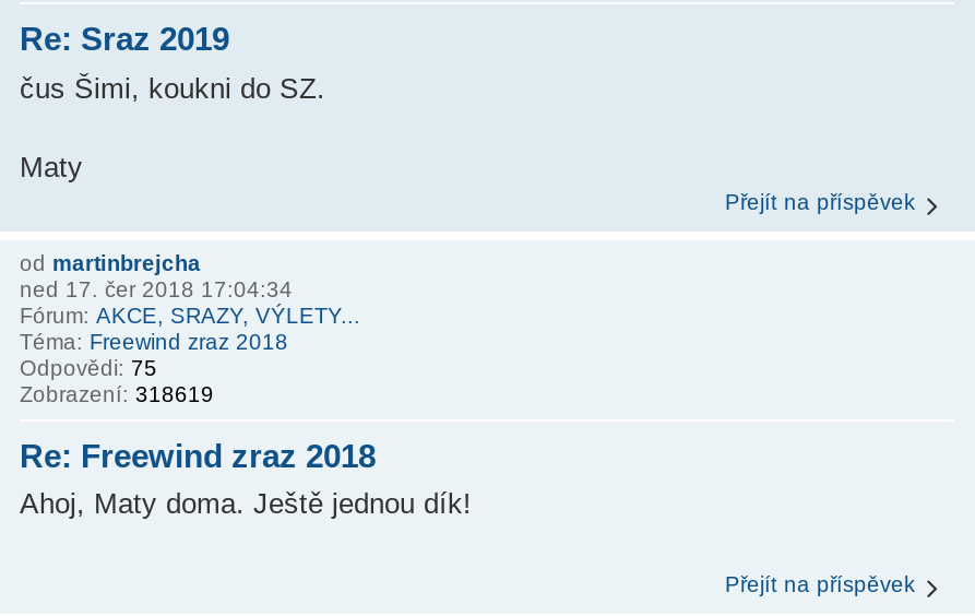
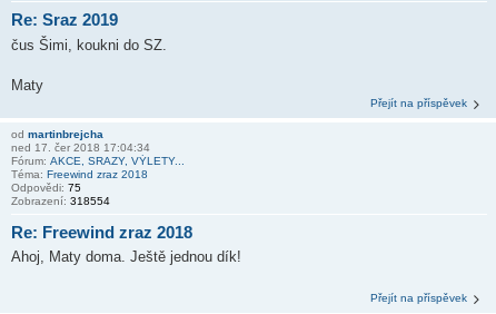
[20,381,214,405] Zobrazení: 318619 -> [11,194,110,207] Zobrazení: 318554

